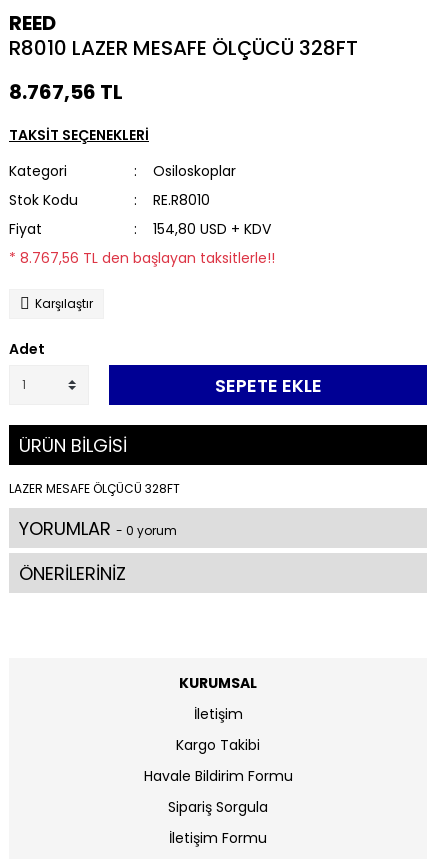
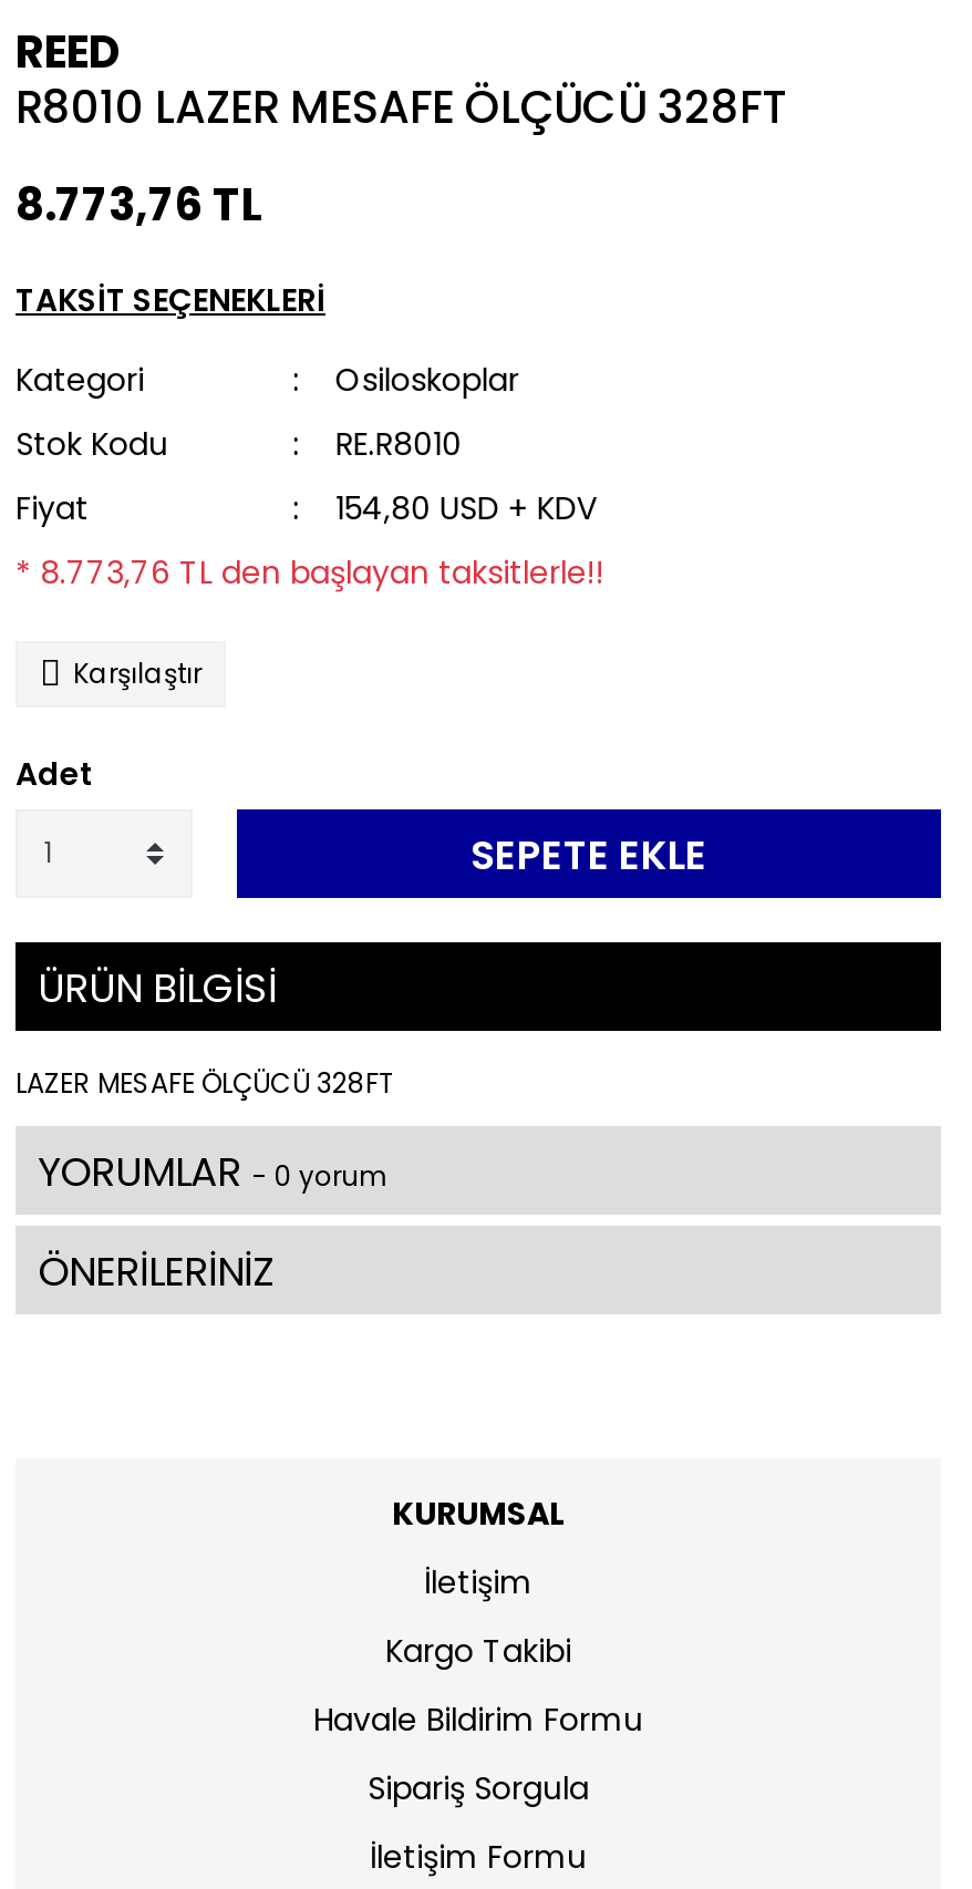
[9,78,123,106] 8.767,56 TL -> [15,174,263,236] 8.773,76 TL
[9,248,275,268] * 8.767,56 TL den başlayan taksitlerle!! -> [15,550,604,595] * 8.773,76 TL den başlayan taksitlerle!!

